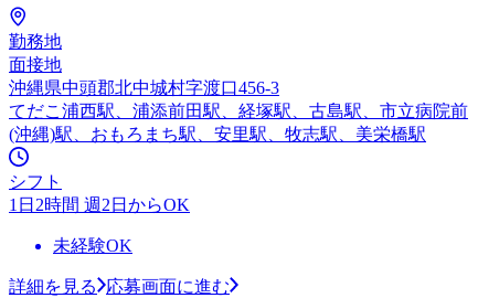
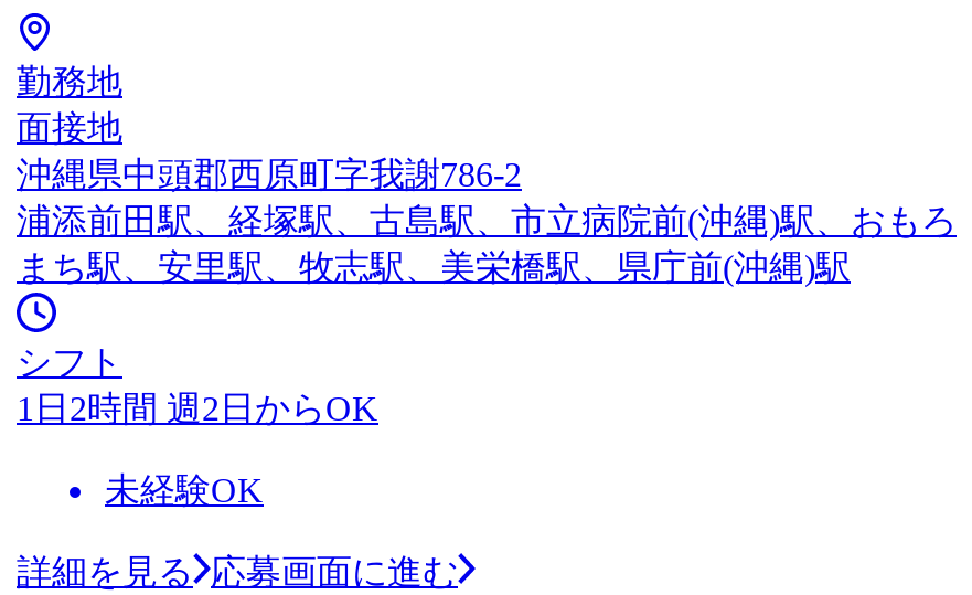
[9,78,468,143] 沖縄県中頭郡北中城村字渡口456-3 | てだこ浦西駅、浦添前田駅、経塚駅、古島駅、市立病院前 | (沖縄)駅、おもろまち駅、安里駅、牧志駅、美栄橋駅 -> [17,155,957,286] 沖縄県中頭郡西原町字我謝786-2 | 浦添前田駅、経塚駅、古島駅、市立病院前(沖縄)駅、おもろ | まち駅、安里駅、牧志駅、美栄橋駅、県庁前(沖縄)駅

